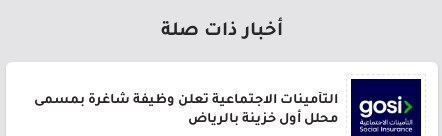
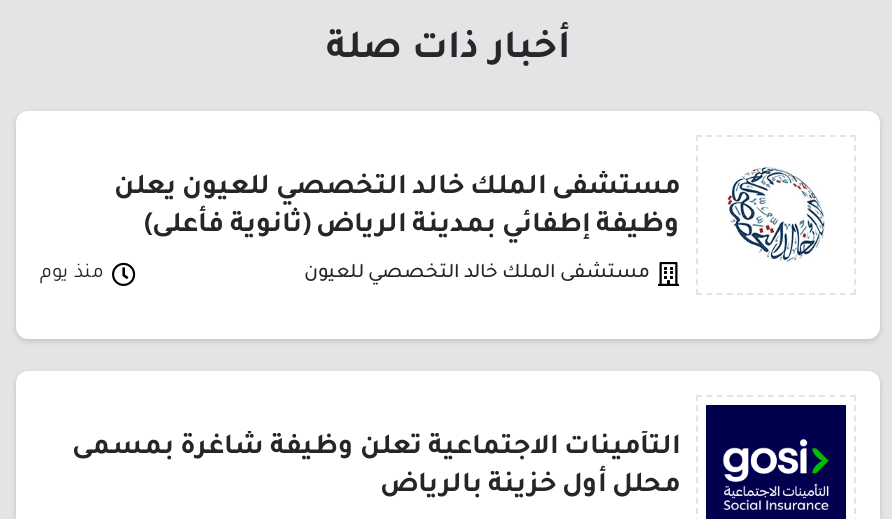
none -> [40,167,824,285] [image] | مستشفى الملك خالد التخصصي للعيون يعلن | وظيفة إطفائي بمدينة الرياض (ثانوية فأعلى) | مستشفى الملك خالد التخصصي للعيون | منذ يوم

